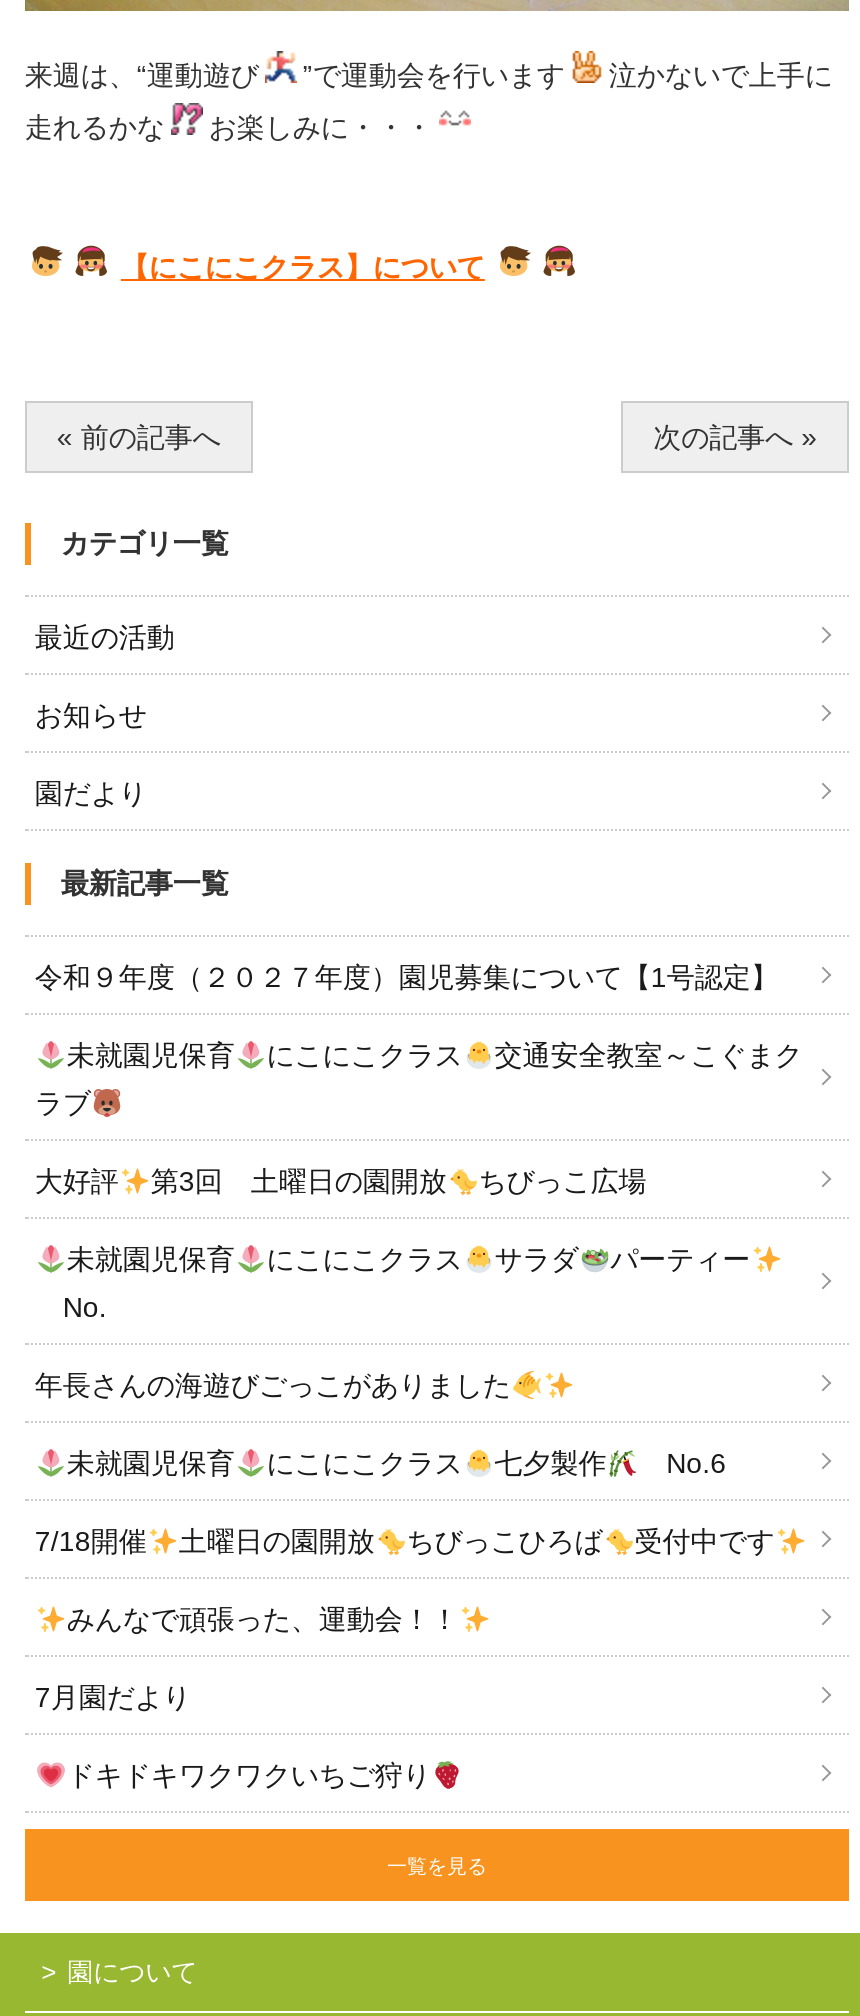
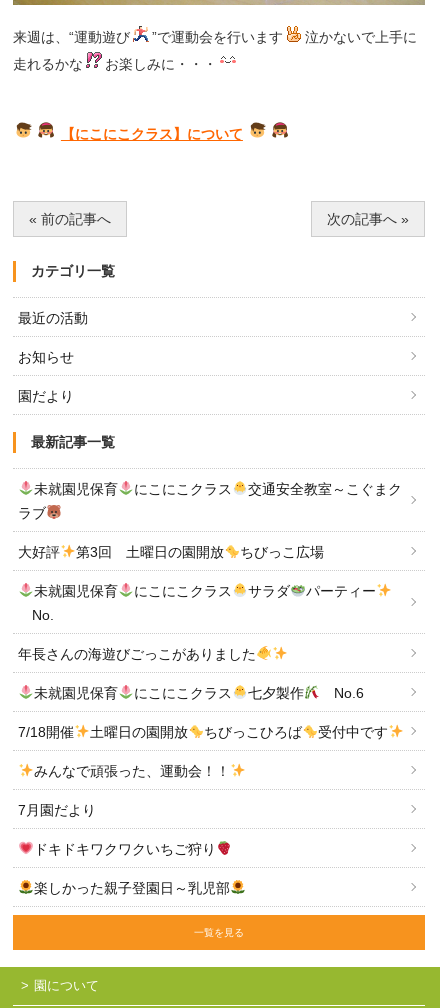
[35,962,779,994] 令和９年度（２０２７年度）園児募集について【1号認定】 -> none
moved [35,1040,802,1792] -> [18,481,402,857]: 未就園児保育 | にこにこクラス | 交通安全教室～こぐまク | ... | 7月園だより | ドキドキワクワクいちご狩り
none -> [34,880,230,896] 楽しかった親子登園日～乳児部

